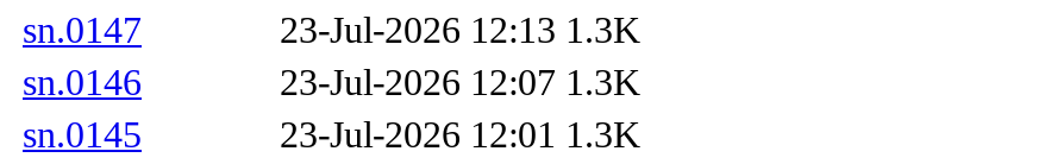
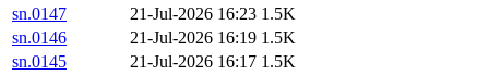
[280,10,642,51] 23-Jul-2026 12:13 1.3K -> [130,5,296,23] 21-Jul-2026 16:23 1.5K
[280,63,642,103] 23-Jul-2026 12:07 1.3K -> [130,29,296,47] 21-Jul-2026 16:19 1.5K
[280,115,642,155] 23-Jul-2026 12:01 1.3K -> [130,53,296,71] 21-Jul-2026 16:17 1.5K

